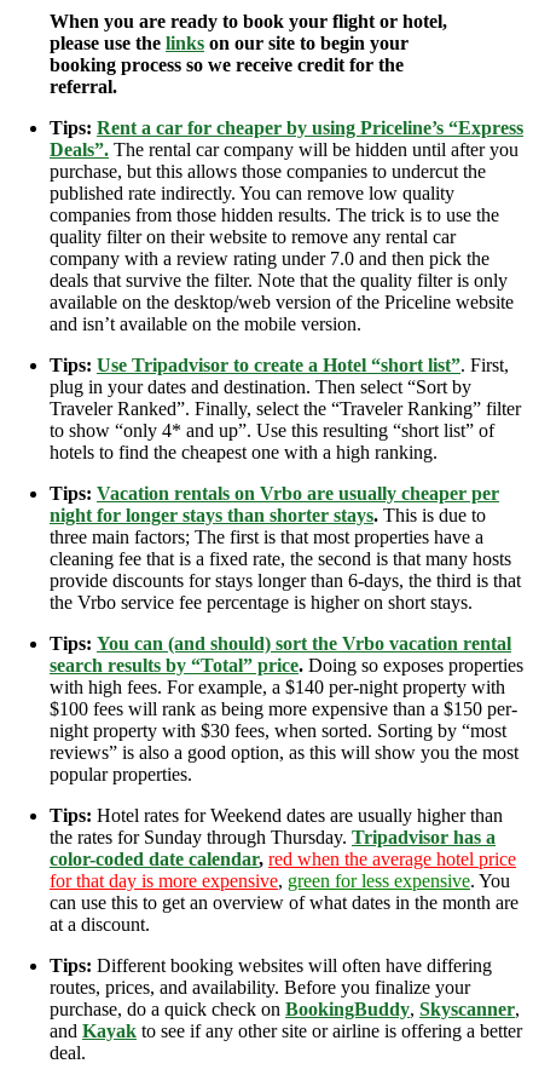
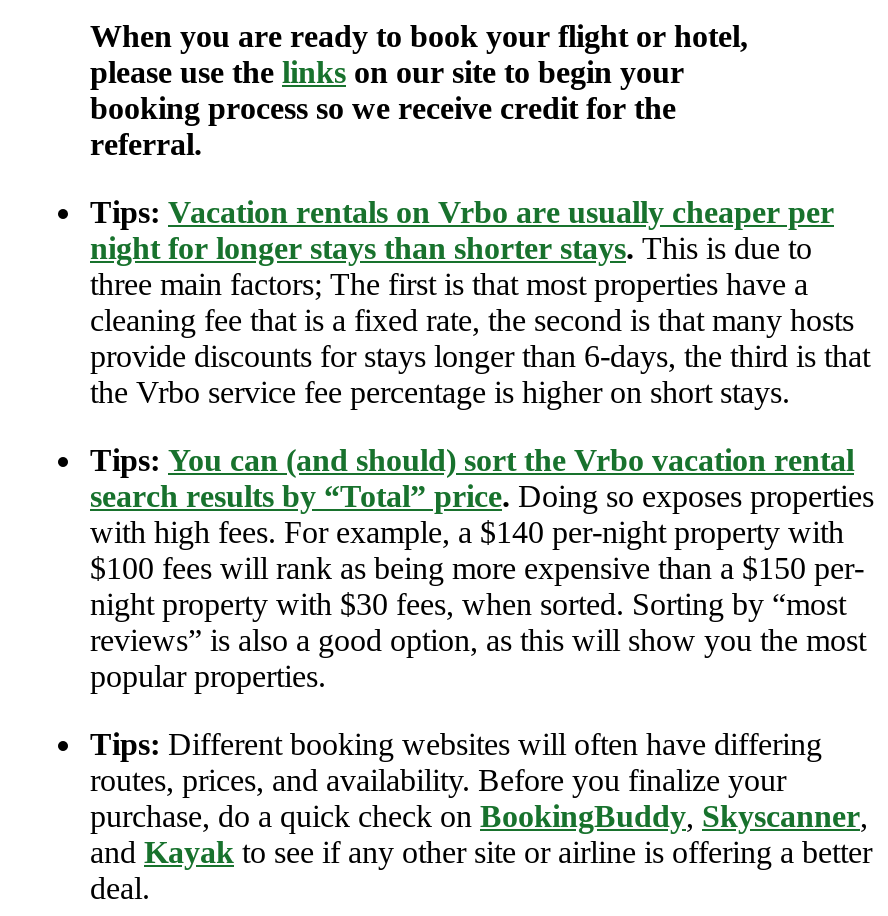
[50,117,523,462] Tips: Rent a car for cheaper by using Priceline’s “Express | Deals”. The rental car company will be hidden until after you | purchase, but this allows those companies to undercut the | published rate indirectly. You can remove low quality | companies from those hidden results. The trick is to use the | quality filter on their website to remove any rental car | company with a review rating under 7.0 and then pick the | deals that survive the filter. Note that the quality filter is only | available on the desktop/web version of the Priceline website | and isn’t available on the mobile version. | Tips: Use Tripadvisor to create a Hotel “short list”. First, | plug in your dates and destination. Then select “Sort by | Traveler Ranked”. Finally, select the “Traveler Ranking” filter | to show “only 4* and up”. Use this resulting “short list” of | hotels to find the cheapest one with a high ranking. -> none
[50,805,518,934] Tips: Hotel rates for Weekend dates are usually higher than | the rates for Sunday through Thursday. Tripadvisor has a | color-coded date calendar, red when the average hotel price | for that day is more expensive, green for less expensive. You | can use this to get an overview of what dates in the month are | at a discount. -> none

